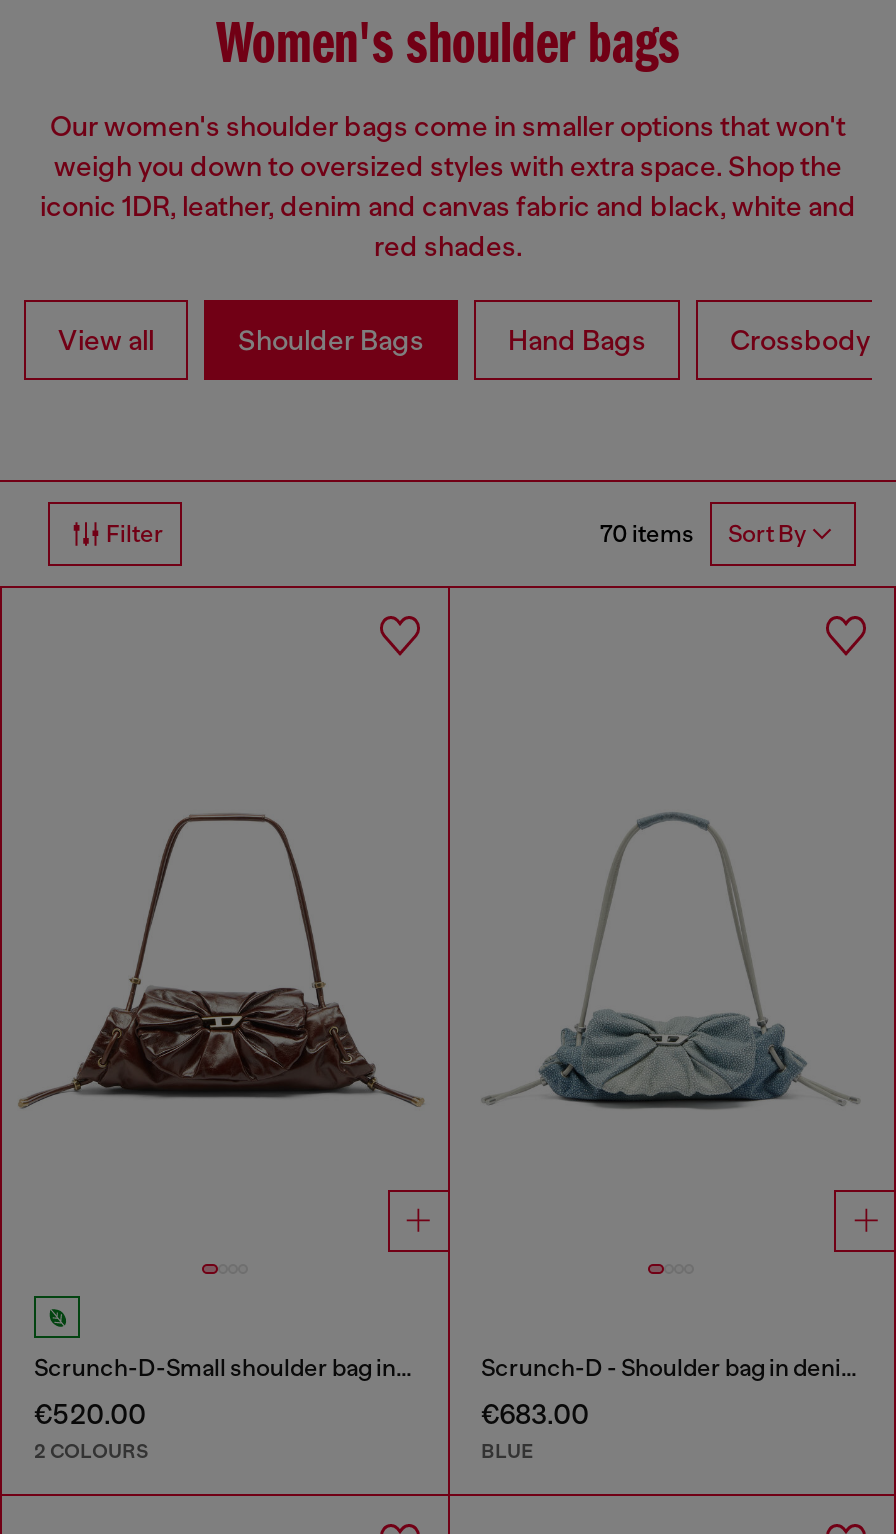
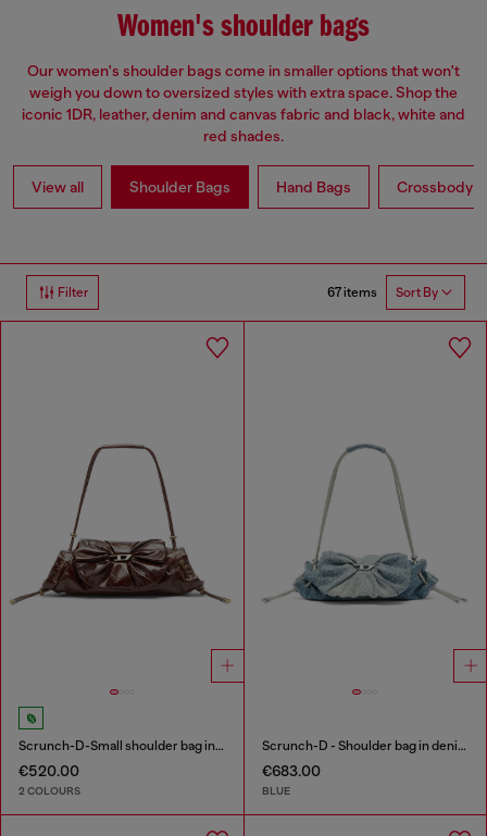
[600,520,806,549] 70 items Sort By -> [327,285,438,300] 67 items Sort By

